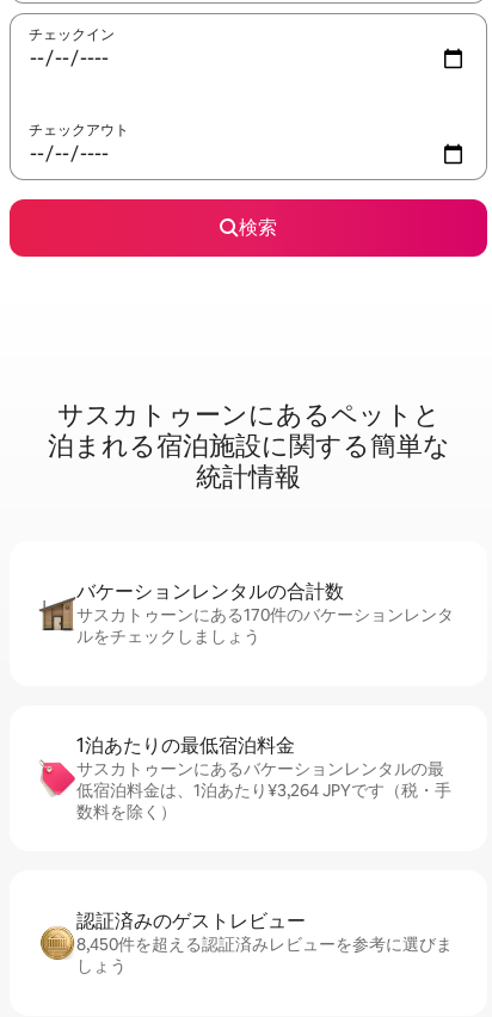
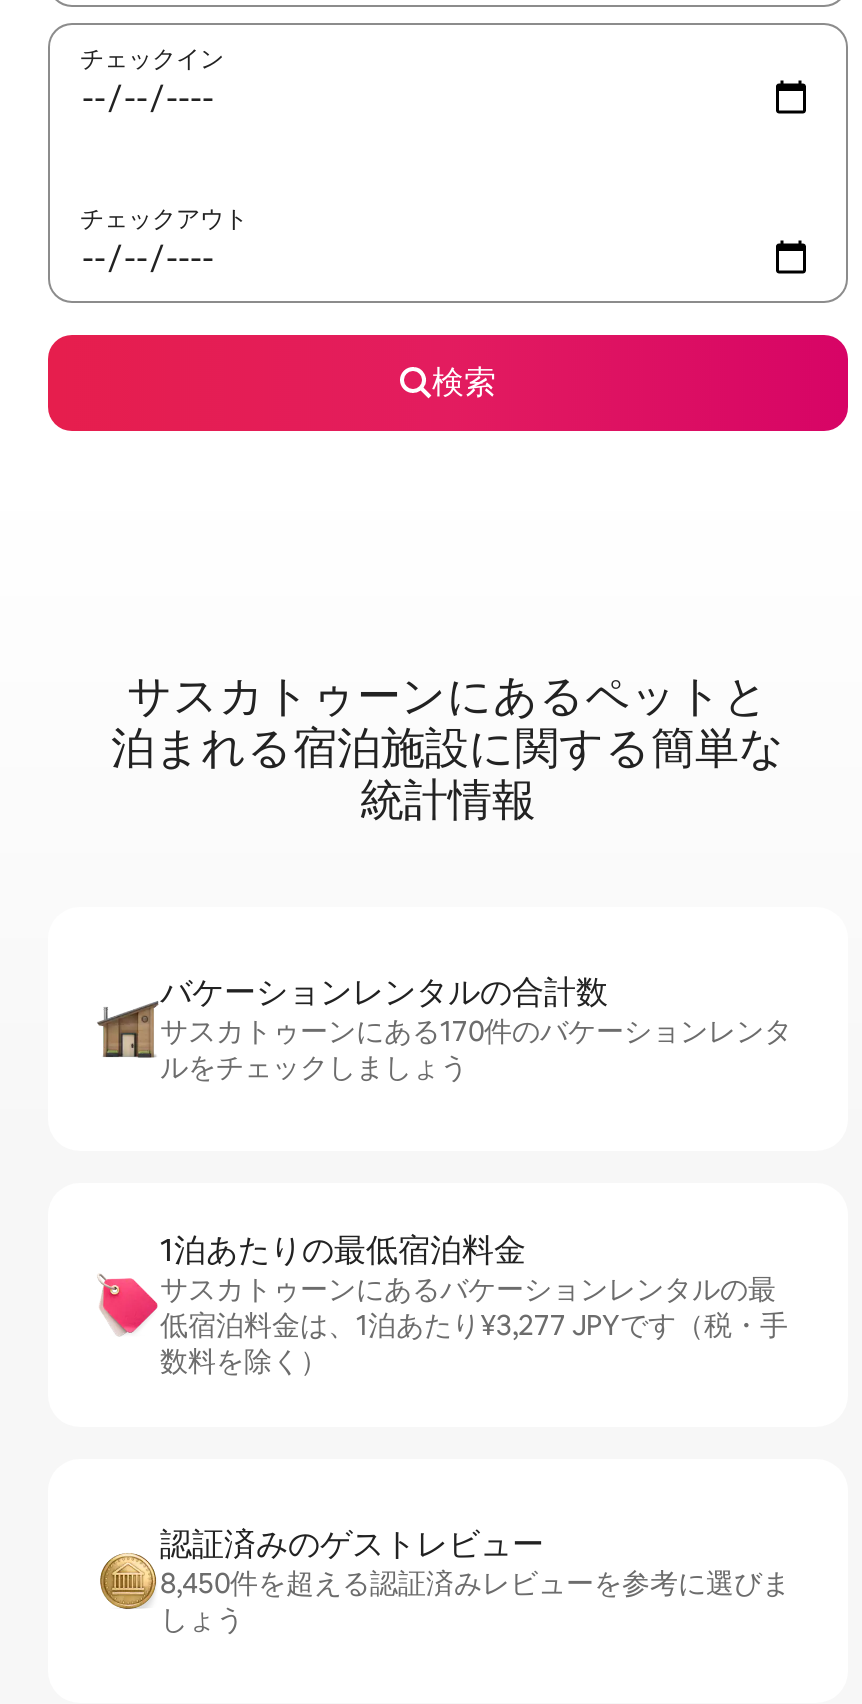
[76,780,451,801] 低宿泊料金は、1泊あたり¥3,264 JPYです（税・手 -> [160,1306,788,1342] 低宿泊料金は、1泊あたり¥3,277 JPYです（税・手

